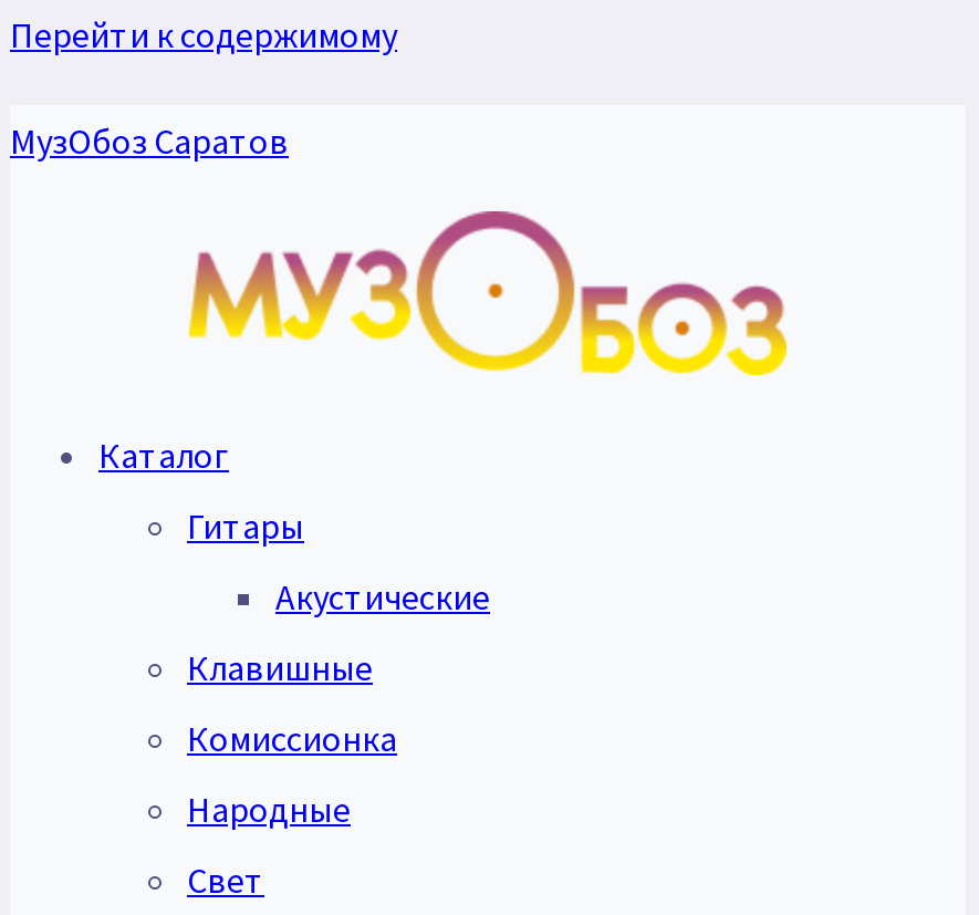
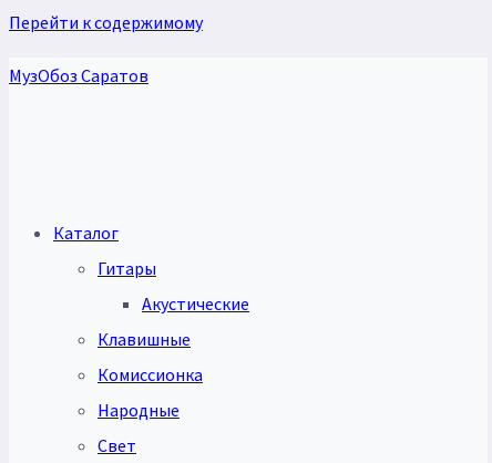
[187,209,789,377] [image] -> none

